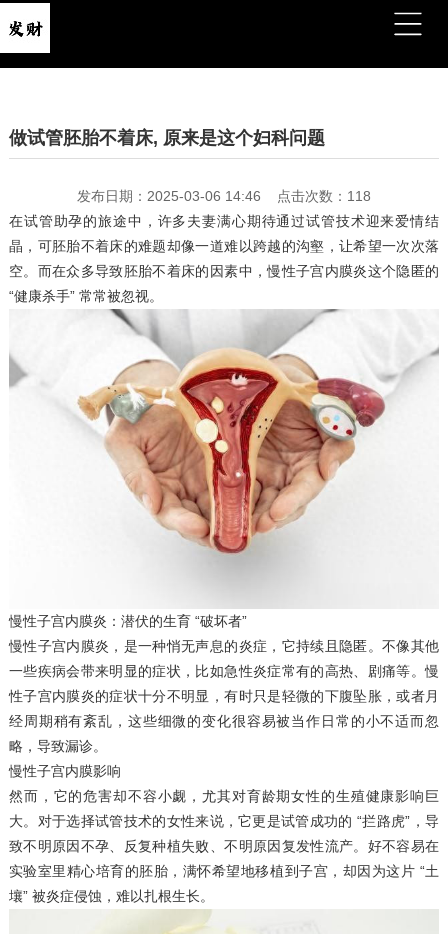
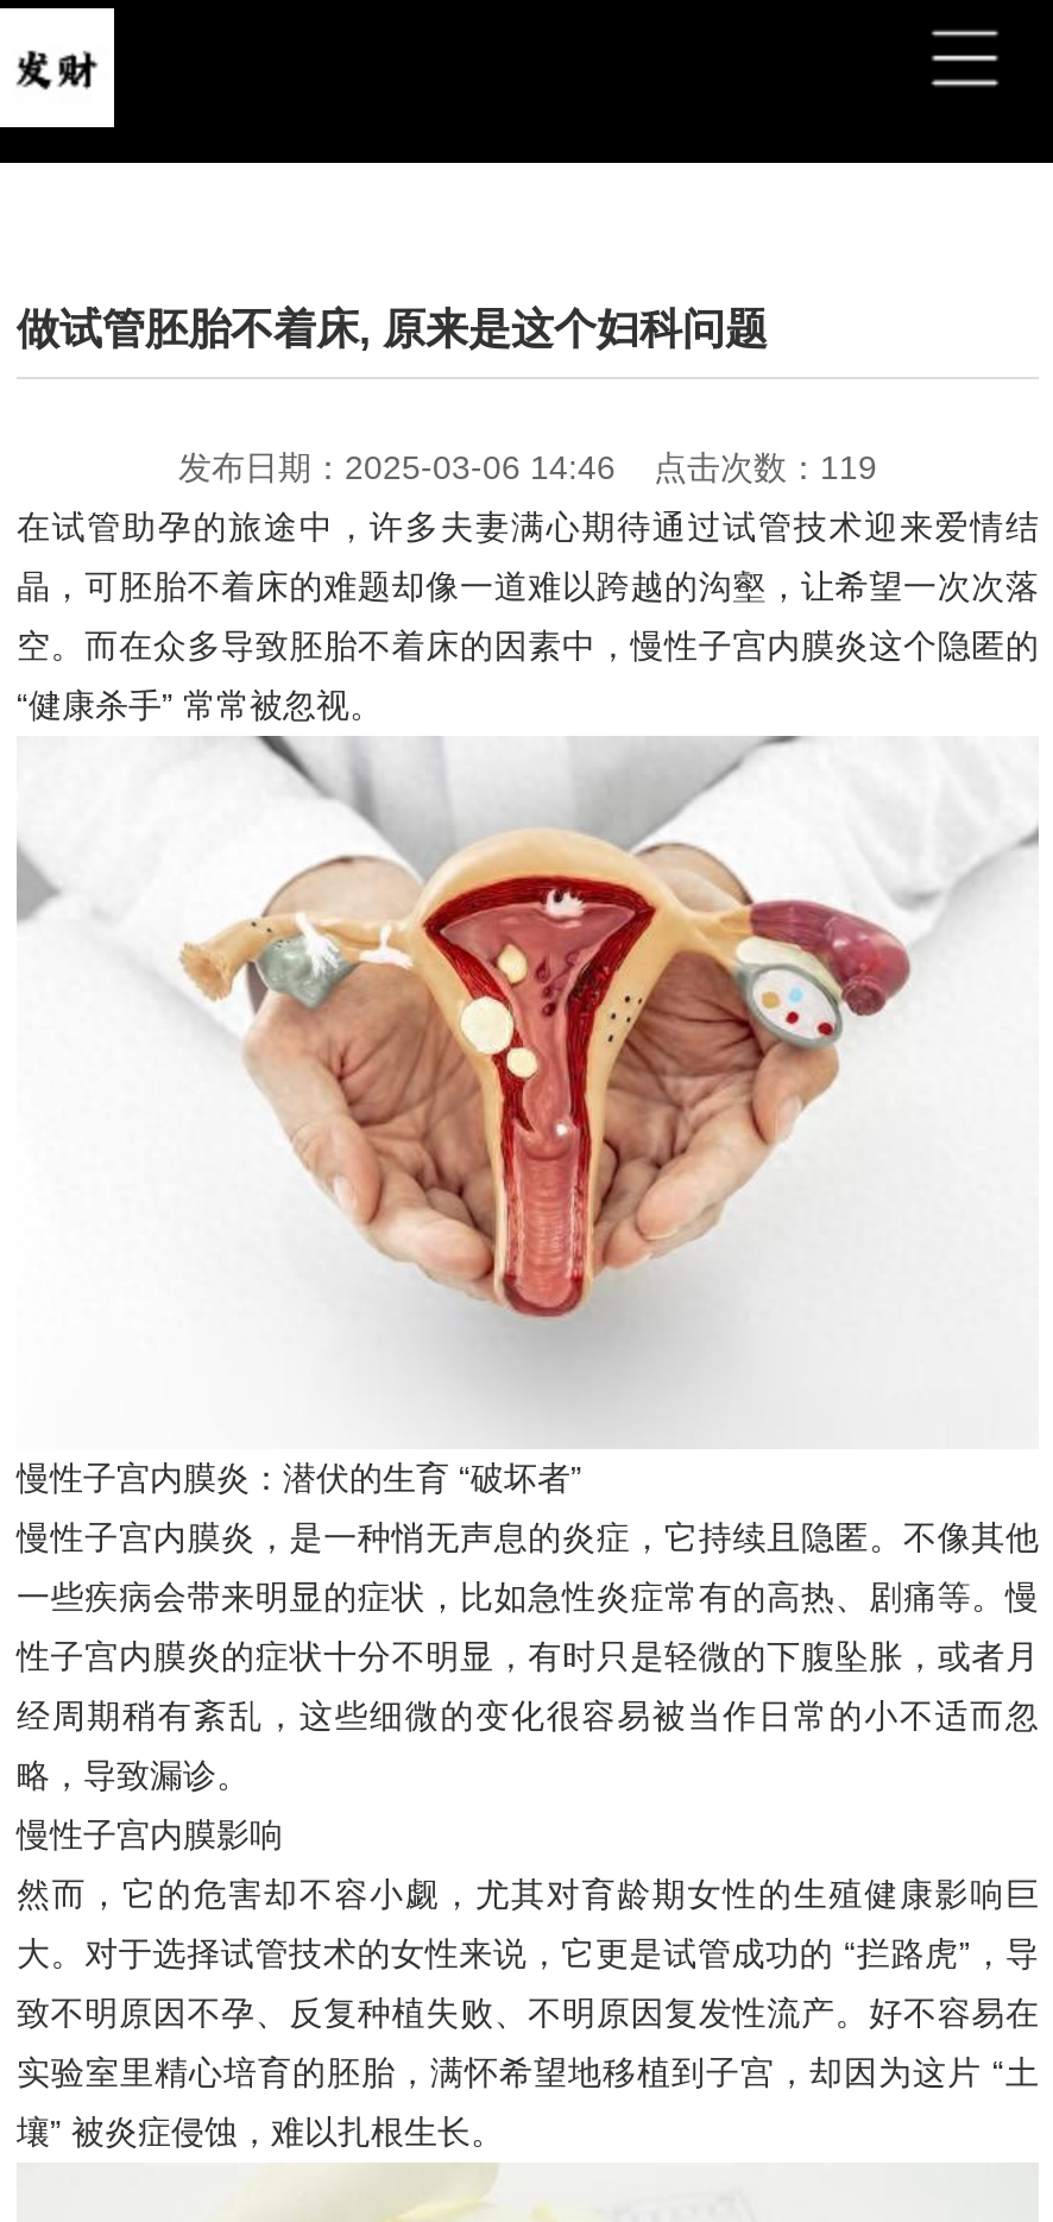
[77,188,371,204] 发布日期：2025-03-06 14:46 点击次数：118 -> [178,448,877,486] 发布日期：2025-03-06 14:46 点击次数：119

